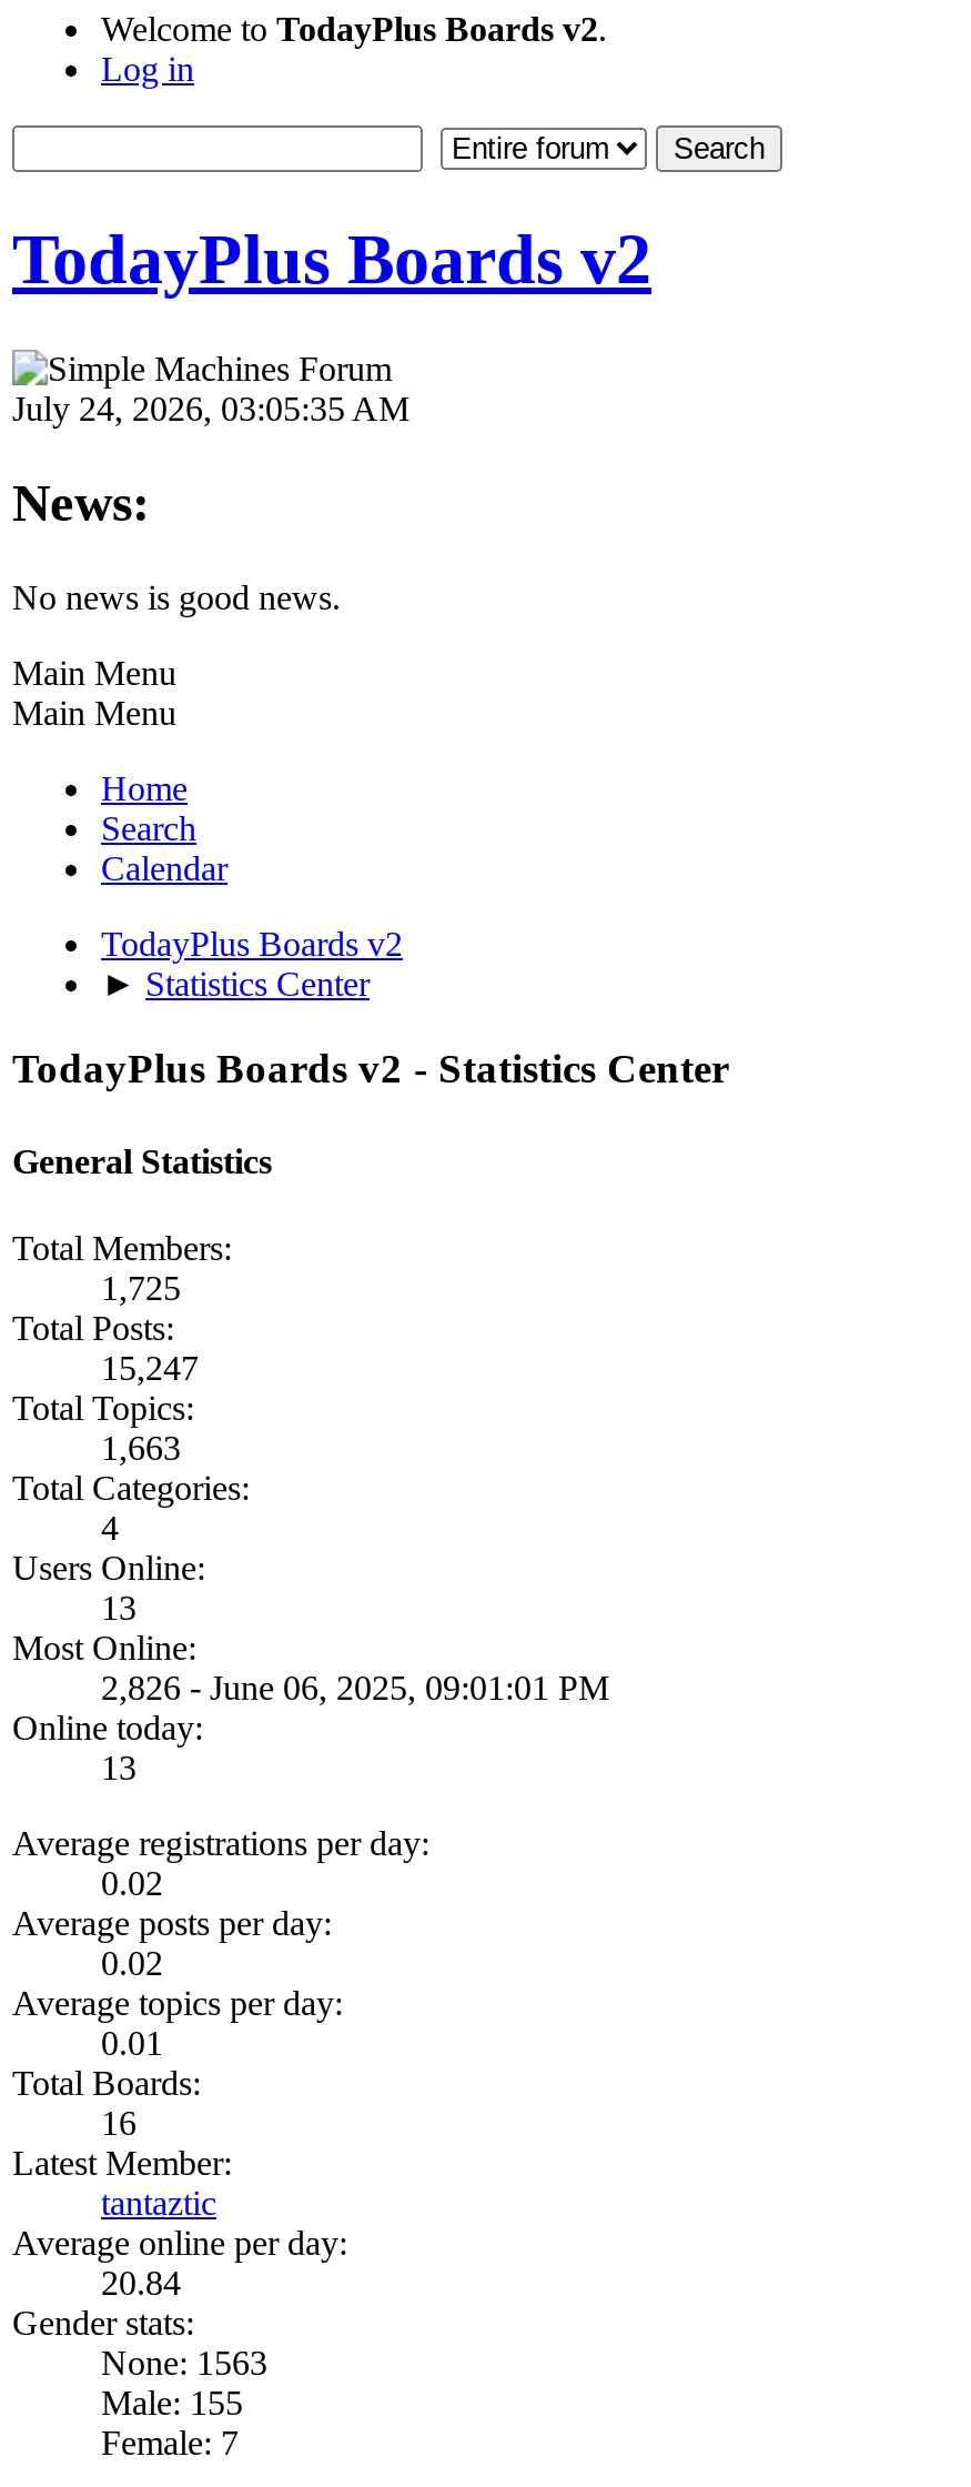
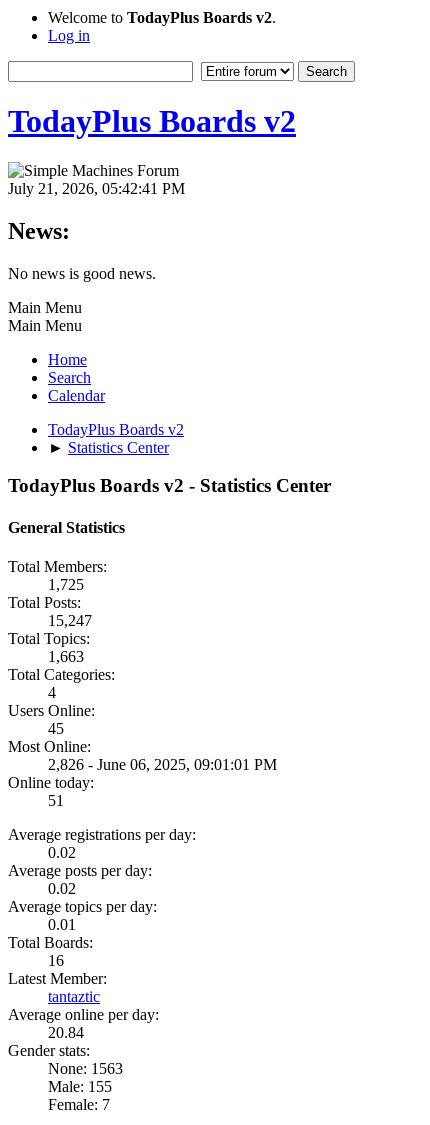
[12,389,409,427] July 24, 2026, 03:05:35 AM -> [8,180,185,197] July 21, 2026, 05:42:41 PM
[101,1589,136,1626] 13 -> [48,720,64,737] 45
[101,1748,136,1786] 13 -> [48,792,64,809] 51

